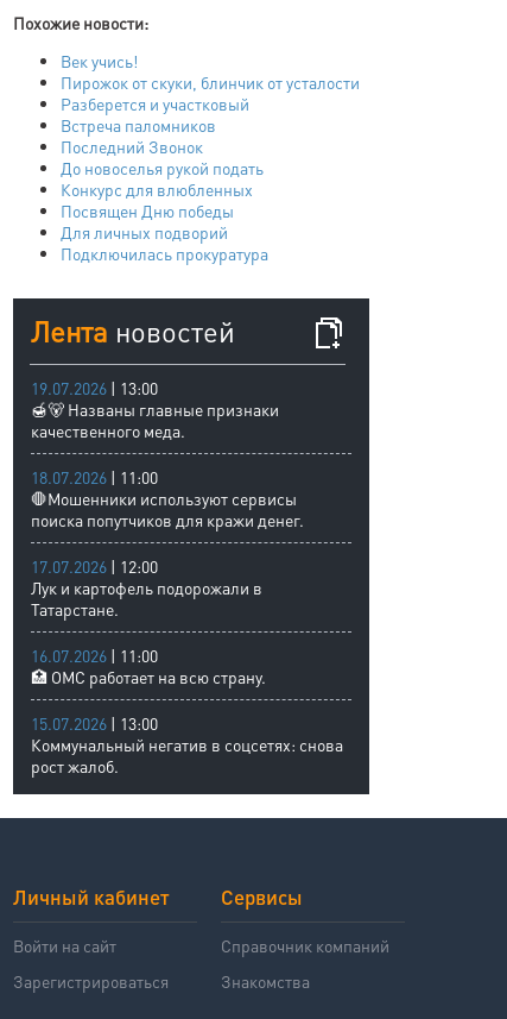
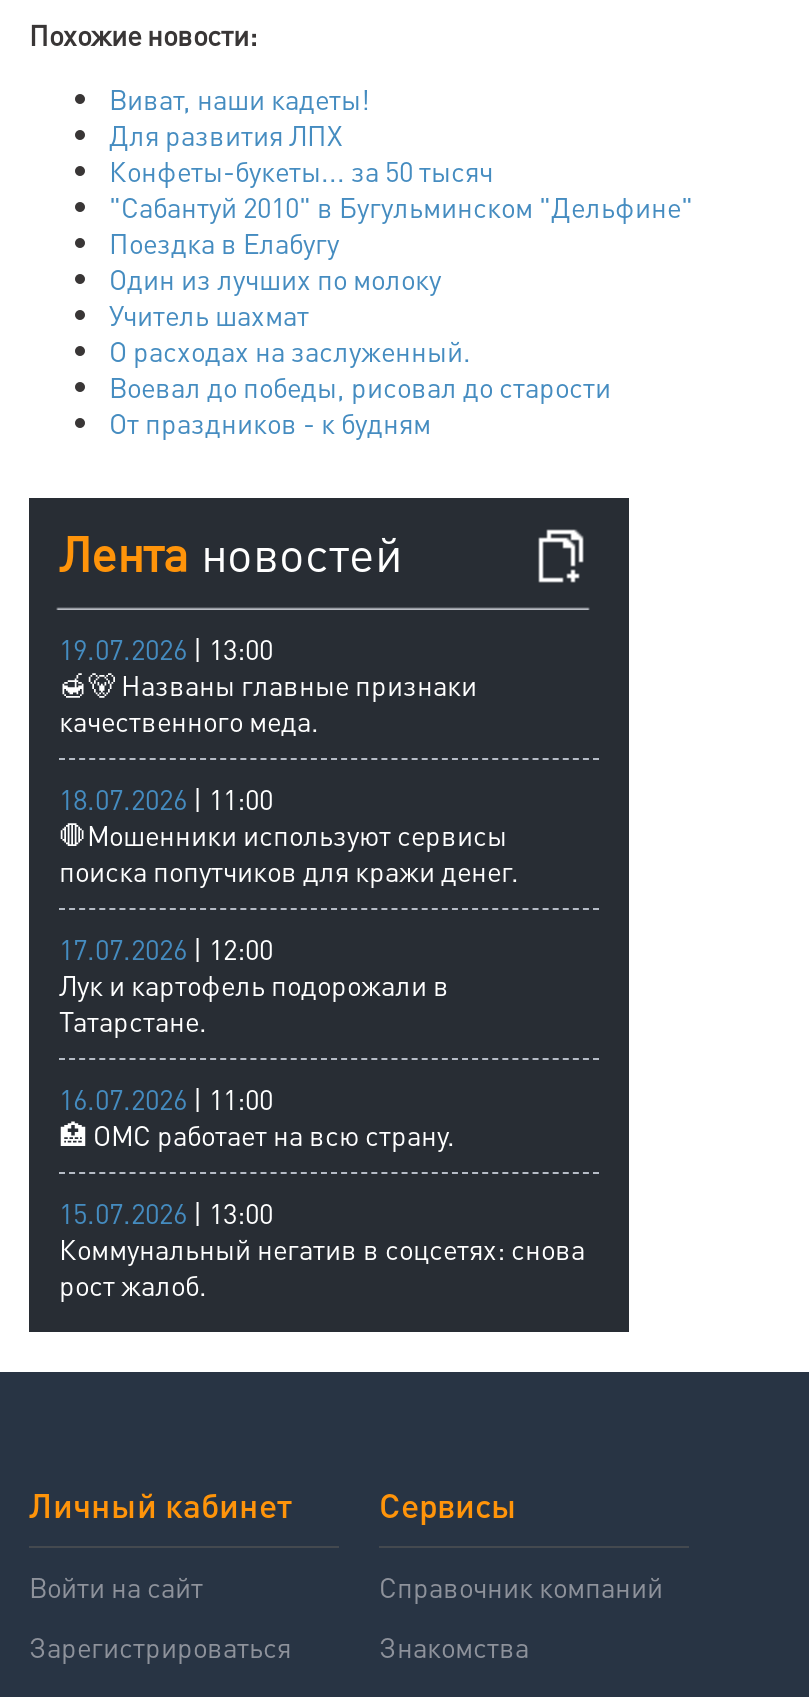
[61,50,360,264] Век учись! | Пирожок от скуки, блинчик от усталости | Разберется и участковый | Встреча паломников | Последний Звонок | До новоселья рукой подать | Конкурс для влюбленных | Посвящен Дню победы | Для личных подворий | Подключилась прокуратура -> [109,80,693,440] Виват, наши кадеты! | Для развития ЛПХ | Конфеты-букеты... за 50 тысяч | "Сабантуй 2010" в Бугульминском "Дельфине" | Поездка в Елабугу | Один из лучших по молоку | Учитель шахмат | О расходах на заслуженный. | Воевал до победы, рисовал до старости | От праздников - к будням

